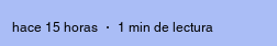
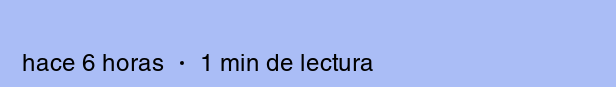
[12,20,213,35] hace 15 horas 1 min de lectura -> [22,49,374,77] hace 6 horas 1 min de lectura

